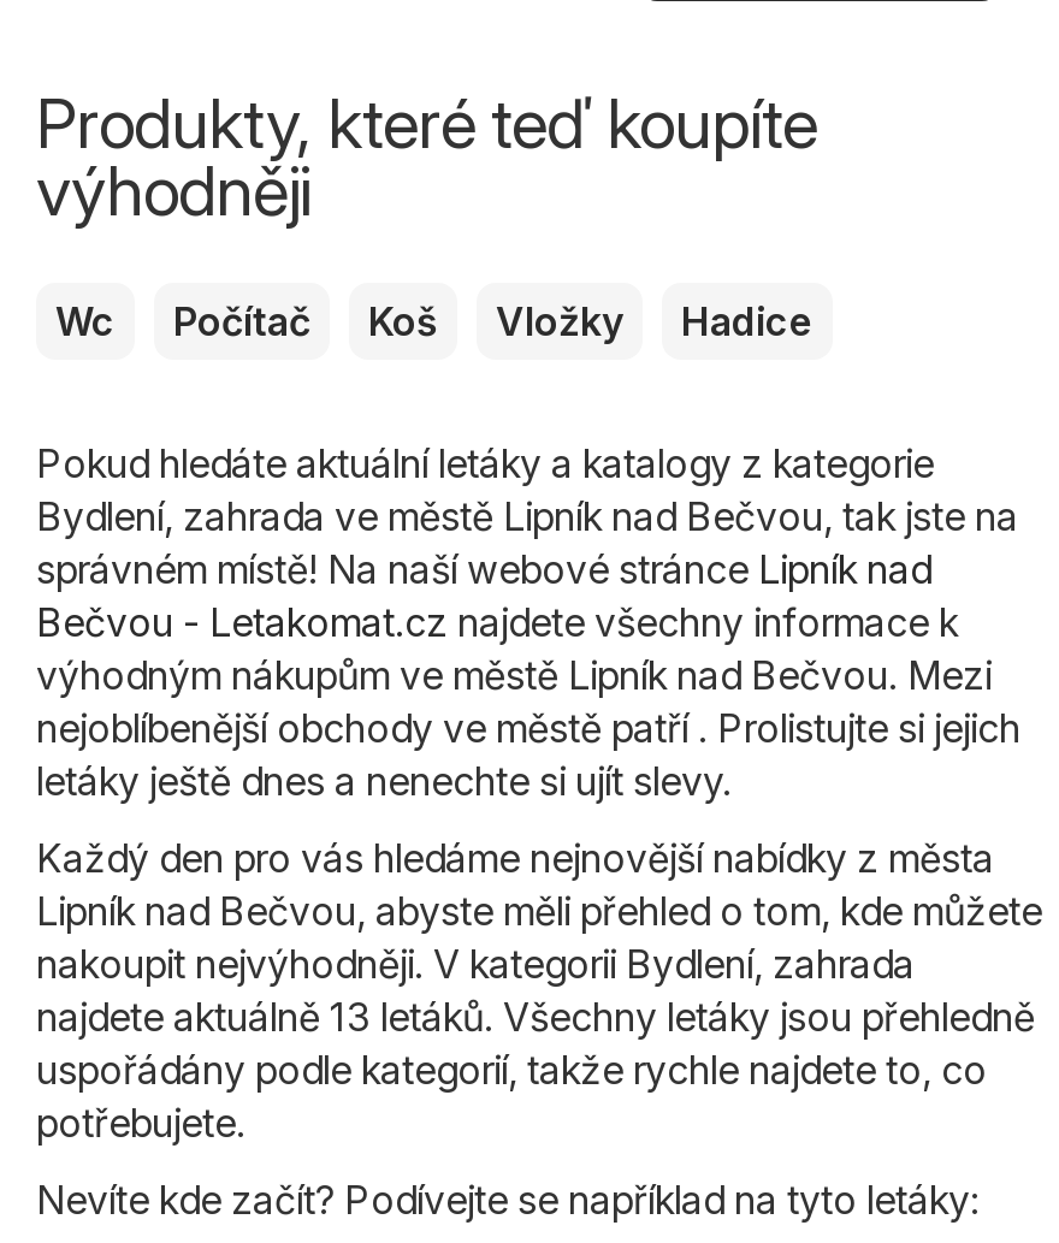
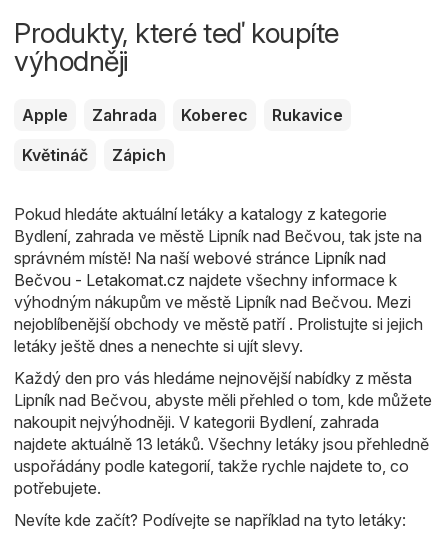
[55,298,814,346] Wc | Počítač | Koš | Vložky | Hadice -> [22,105,343,165] Apple | Zahrada | Koberec | Rukavice | Květináč | Zápich

